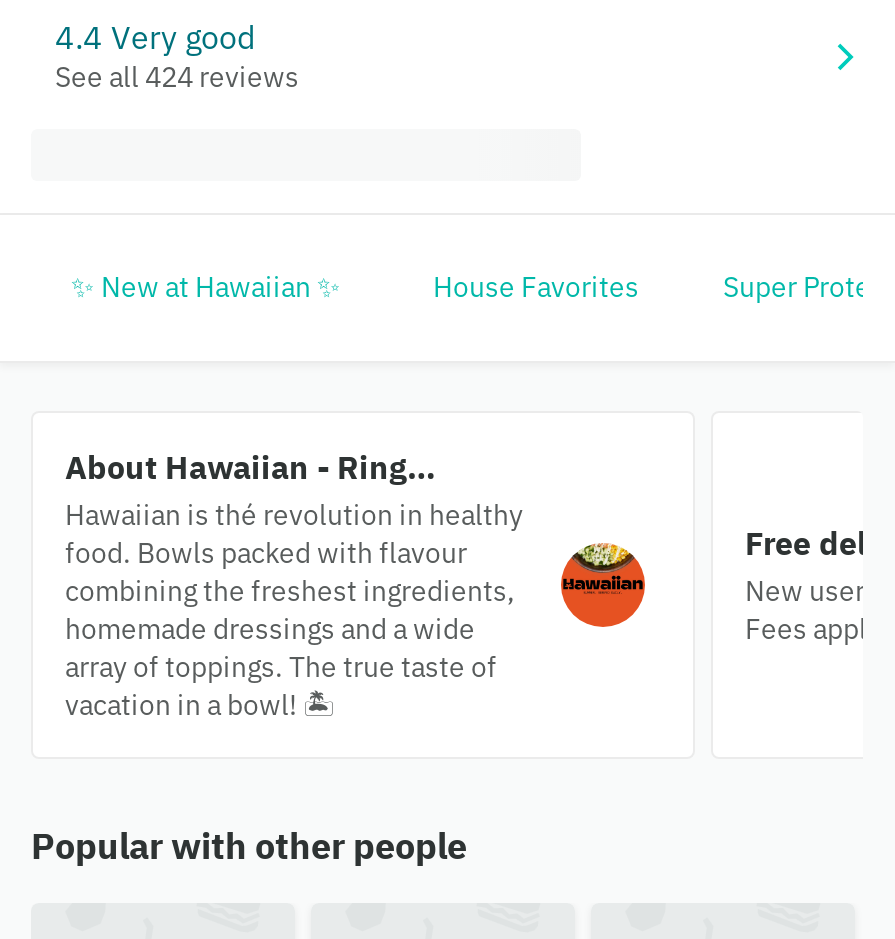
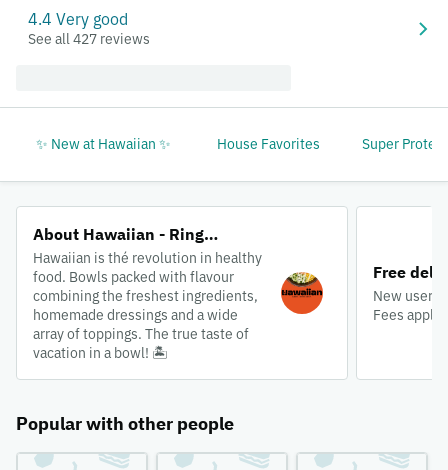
[55,59,299,95] See all 424 reviews -> [28,30,150,48] See all 427 reviews

